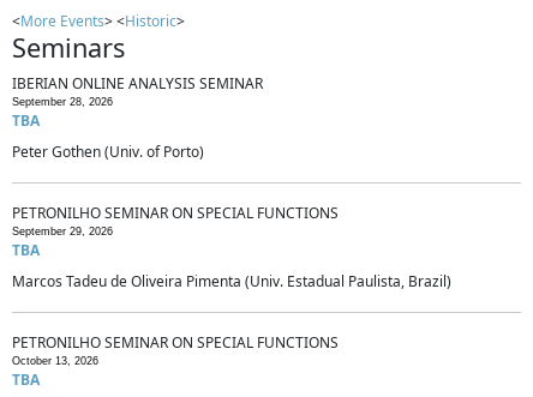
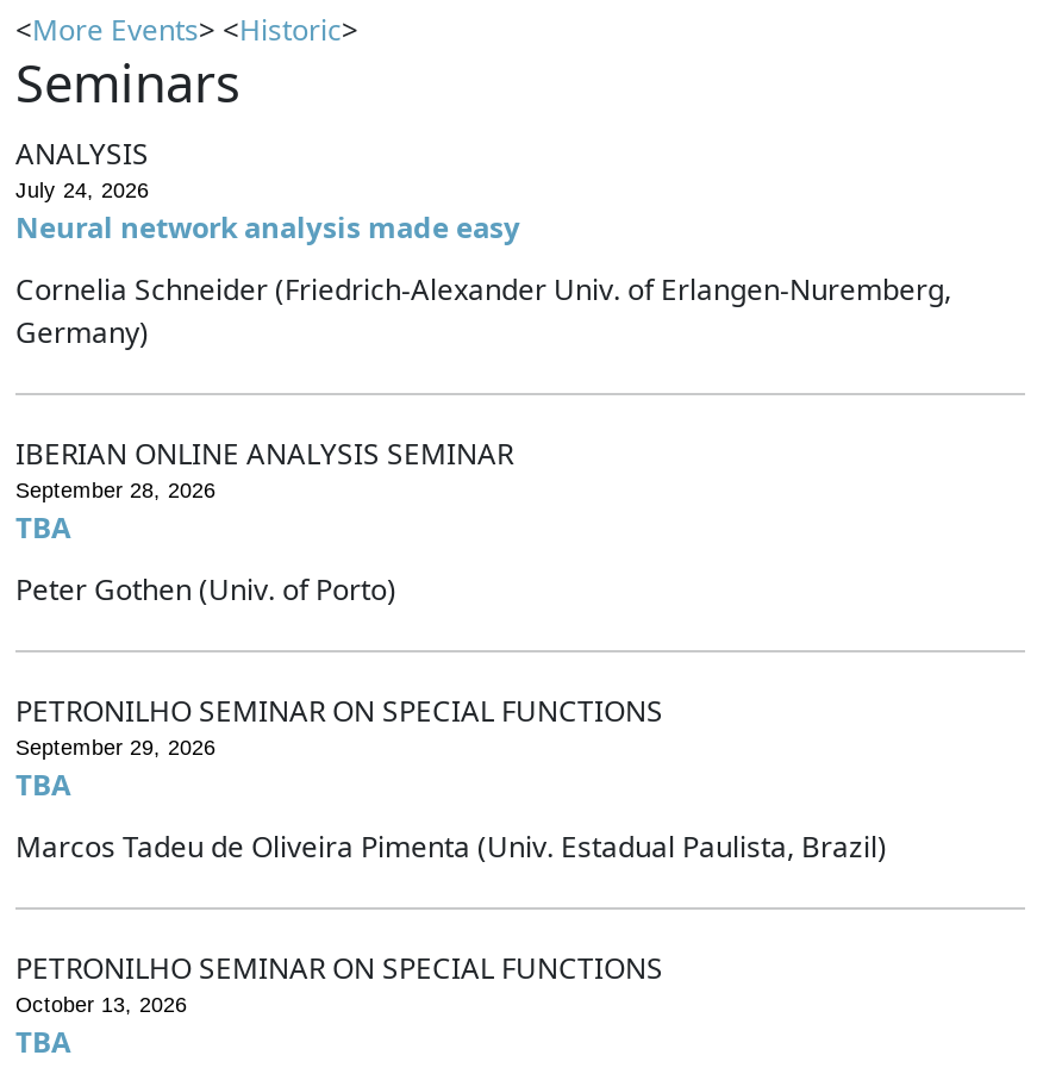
none -> [15,135,951,354] ANALYSIS | July 24, 2026 | Neural network analysis made easy | Cornelia Schneider (Friedrich-Alexander Univ. of Erlangen-Nuremberg, | Germany)

